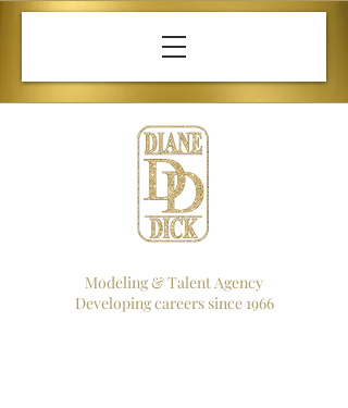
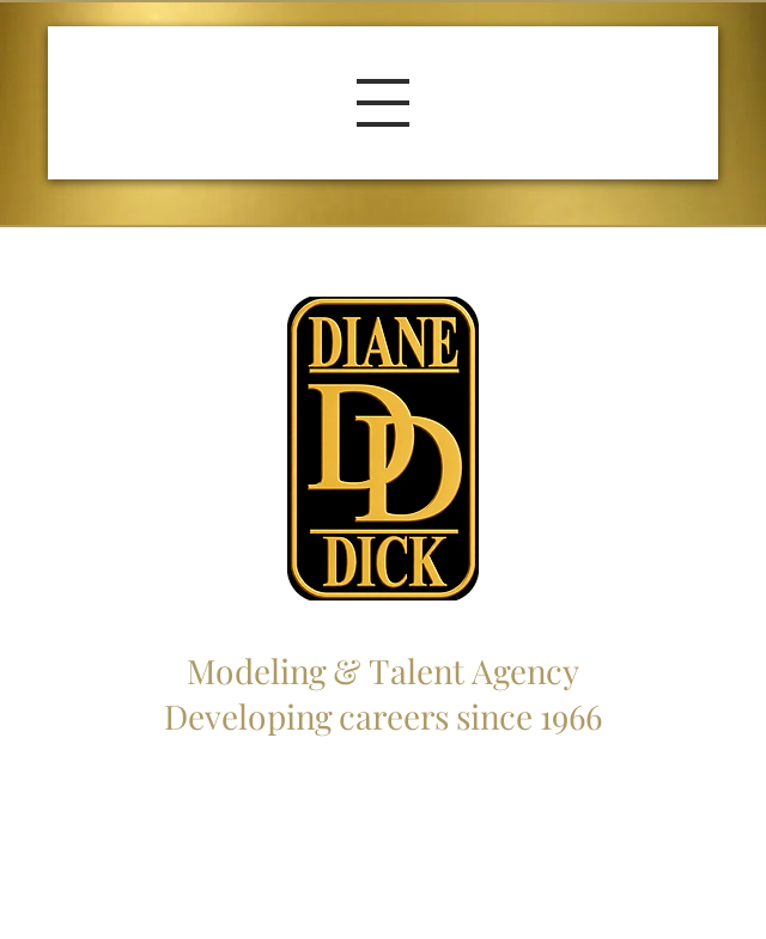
[130,125,217,250] [image] -> [285,294,481,603] [image]

